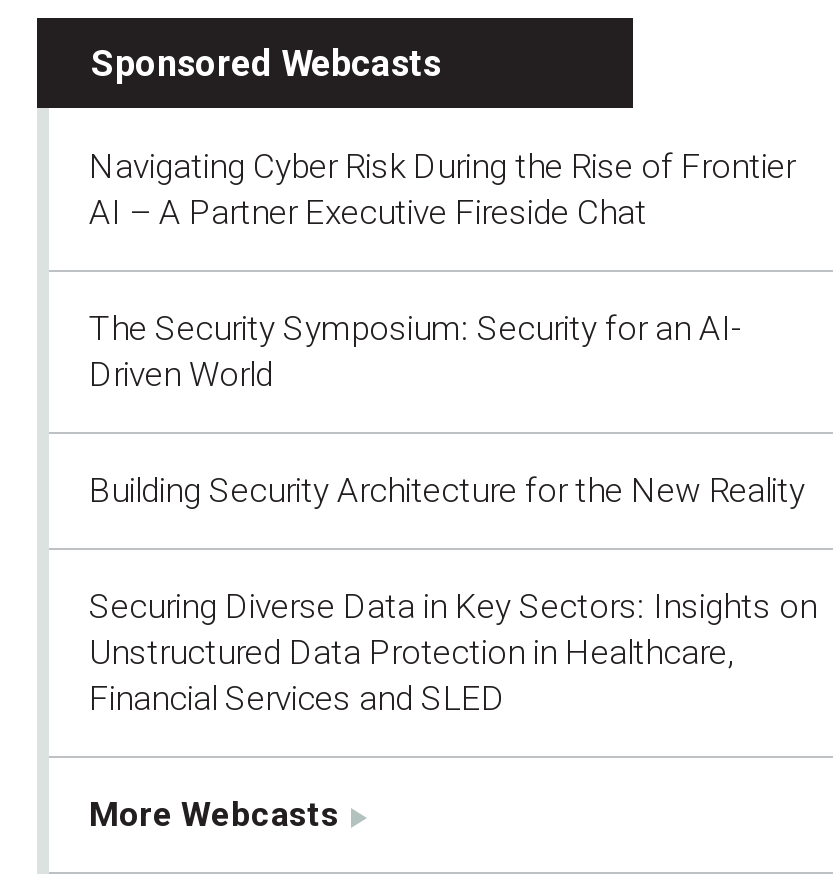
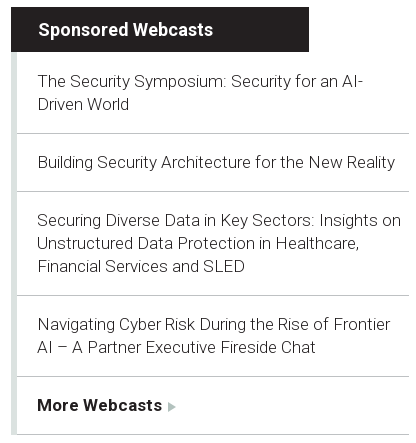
moved [89,147,795,233] -> [37,314,390,357]: Navigating Cyber Risk During the Rise of Frontier | AI – A Partner Executive Fireside Chat
moved [89,309,817,719] -> [37,71,401,276]: The Security Symposium: Security for an AI- | Driven World | Building Security Architecture for the New Reality | Securing Diverse Data in Key Sectors: Insights on | Unstructured Data Protection in Healthcare, | Financial Services and SLED

